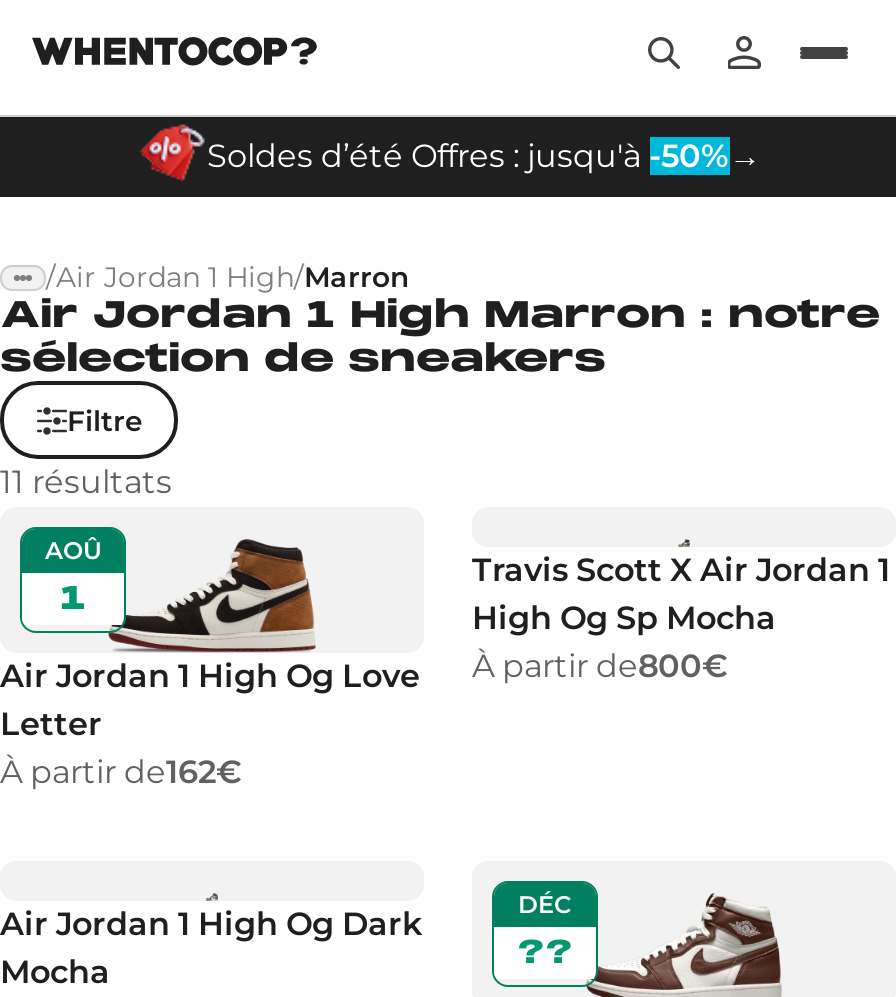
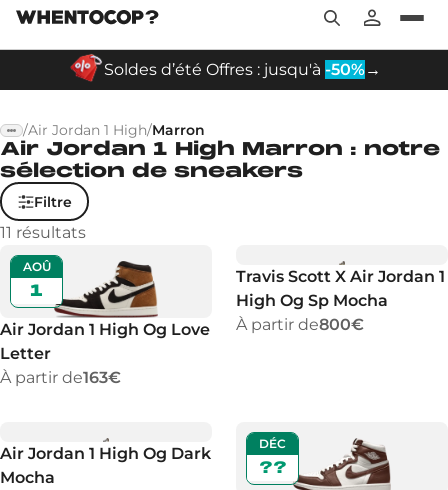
[0,753,242,791] À partir de162€ -> [0,368,121,387] À partir de163€

